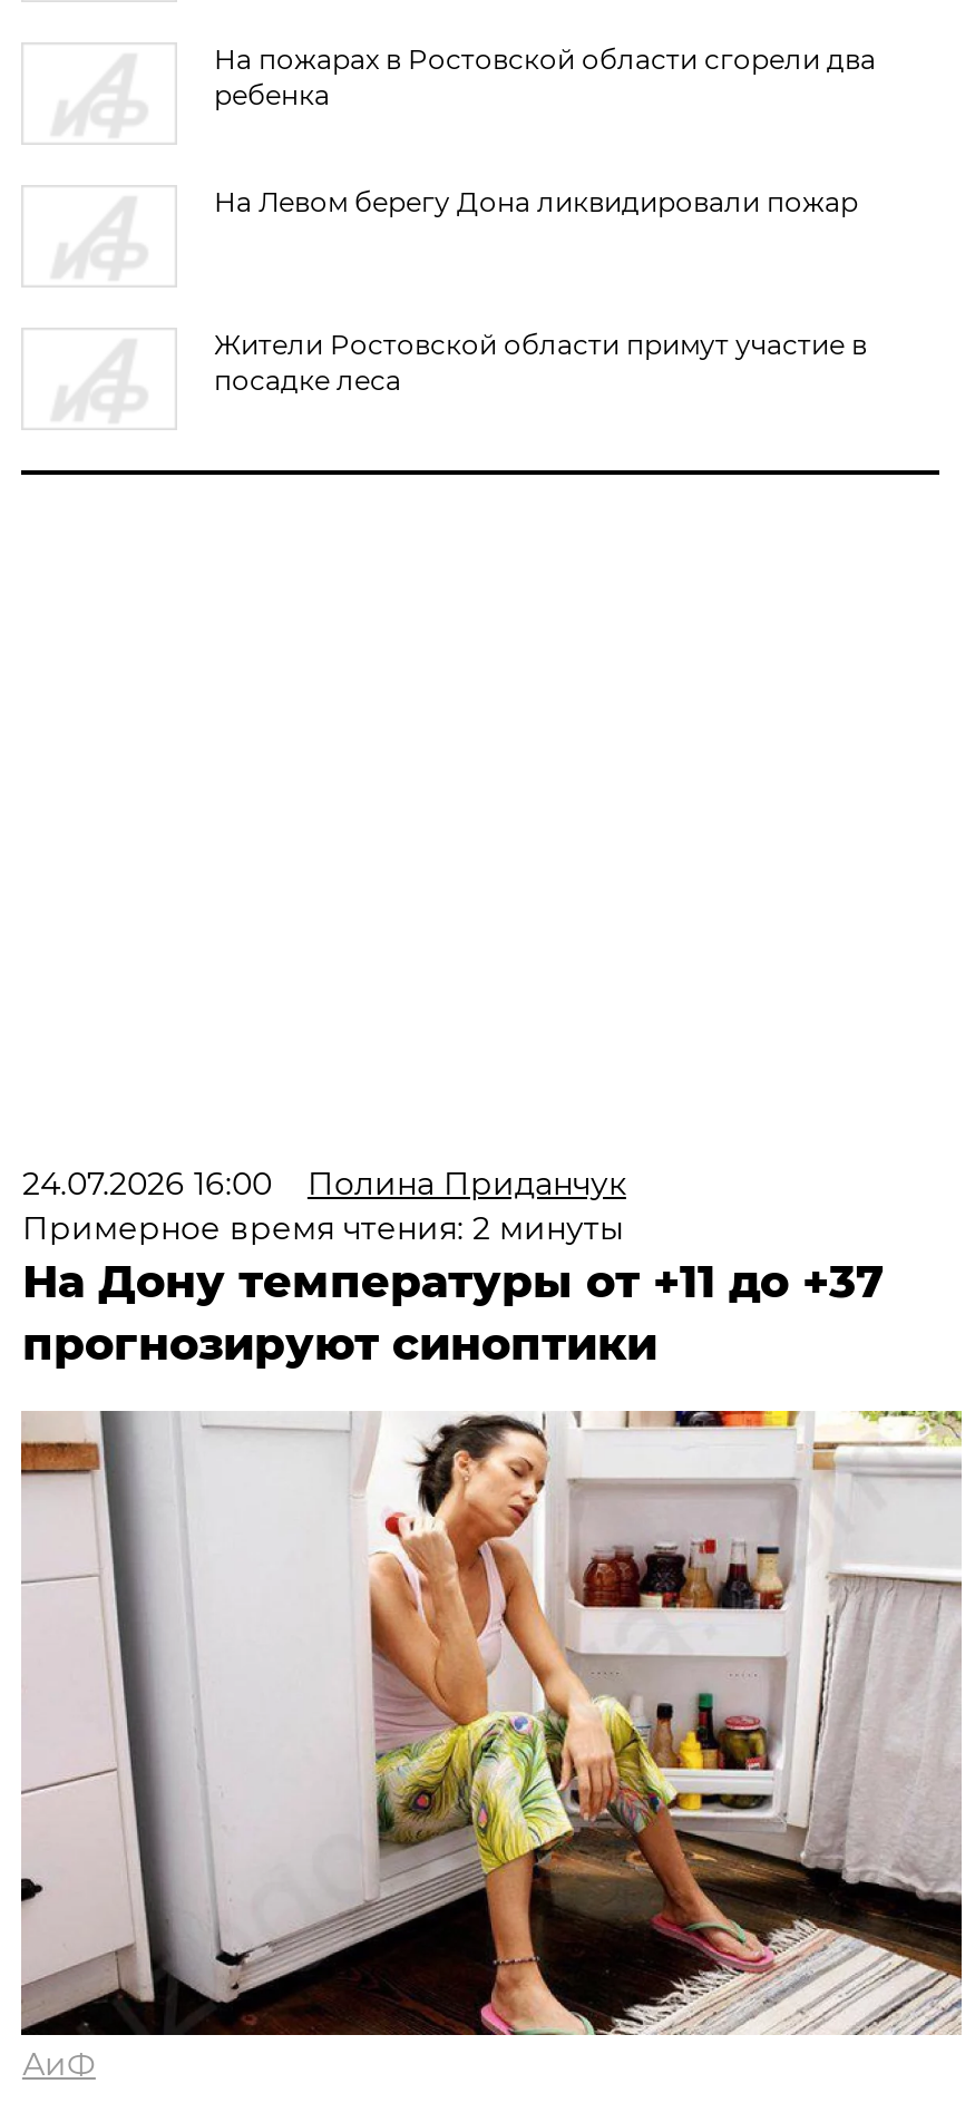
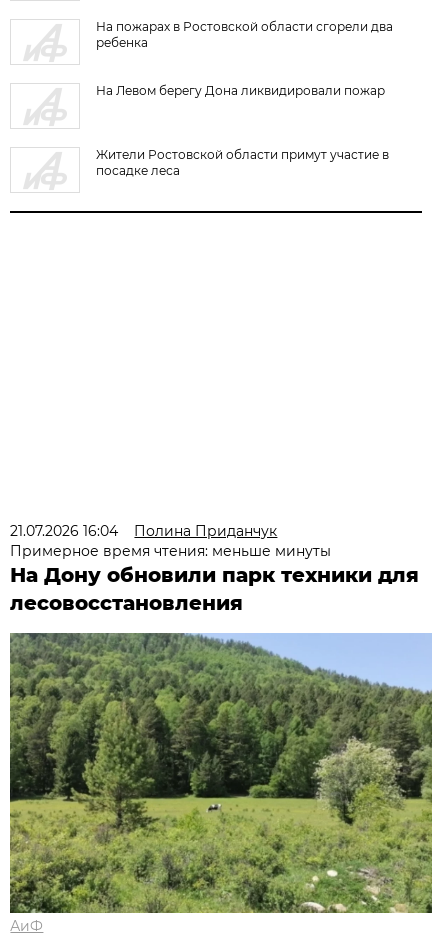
[22,1164,626,1204] 24.07.2026 16:00 Полина Приданчук -> [10,522,277,540] 21.07.2026 16:04 Полина Приданчук
[22,1208,885,1371] Примерное время чтения: 2 минуты | На Дону температуры от +11 до +37 | прогнозируют синоптики -> [10,542,419,615] Примерное время чтения: меньше минуты | На Дону обновили парк техники для | лесовосстановления
[19,1409,964,2037] [image] -> [9,632,433,914] [image]

